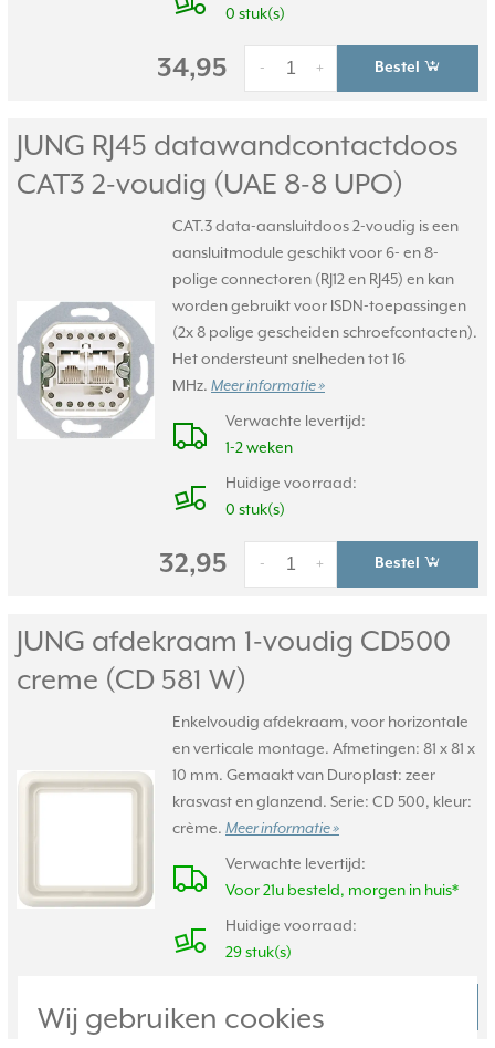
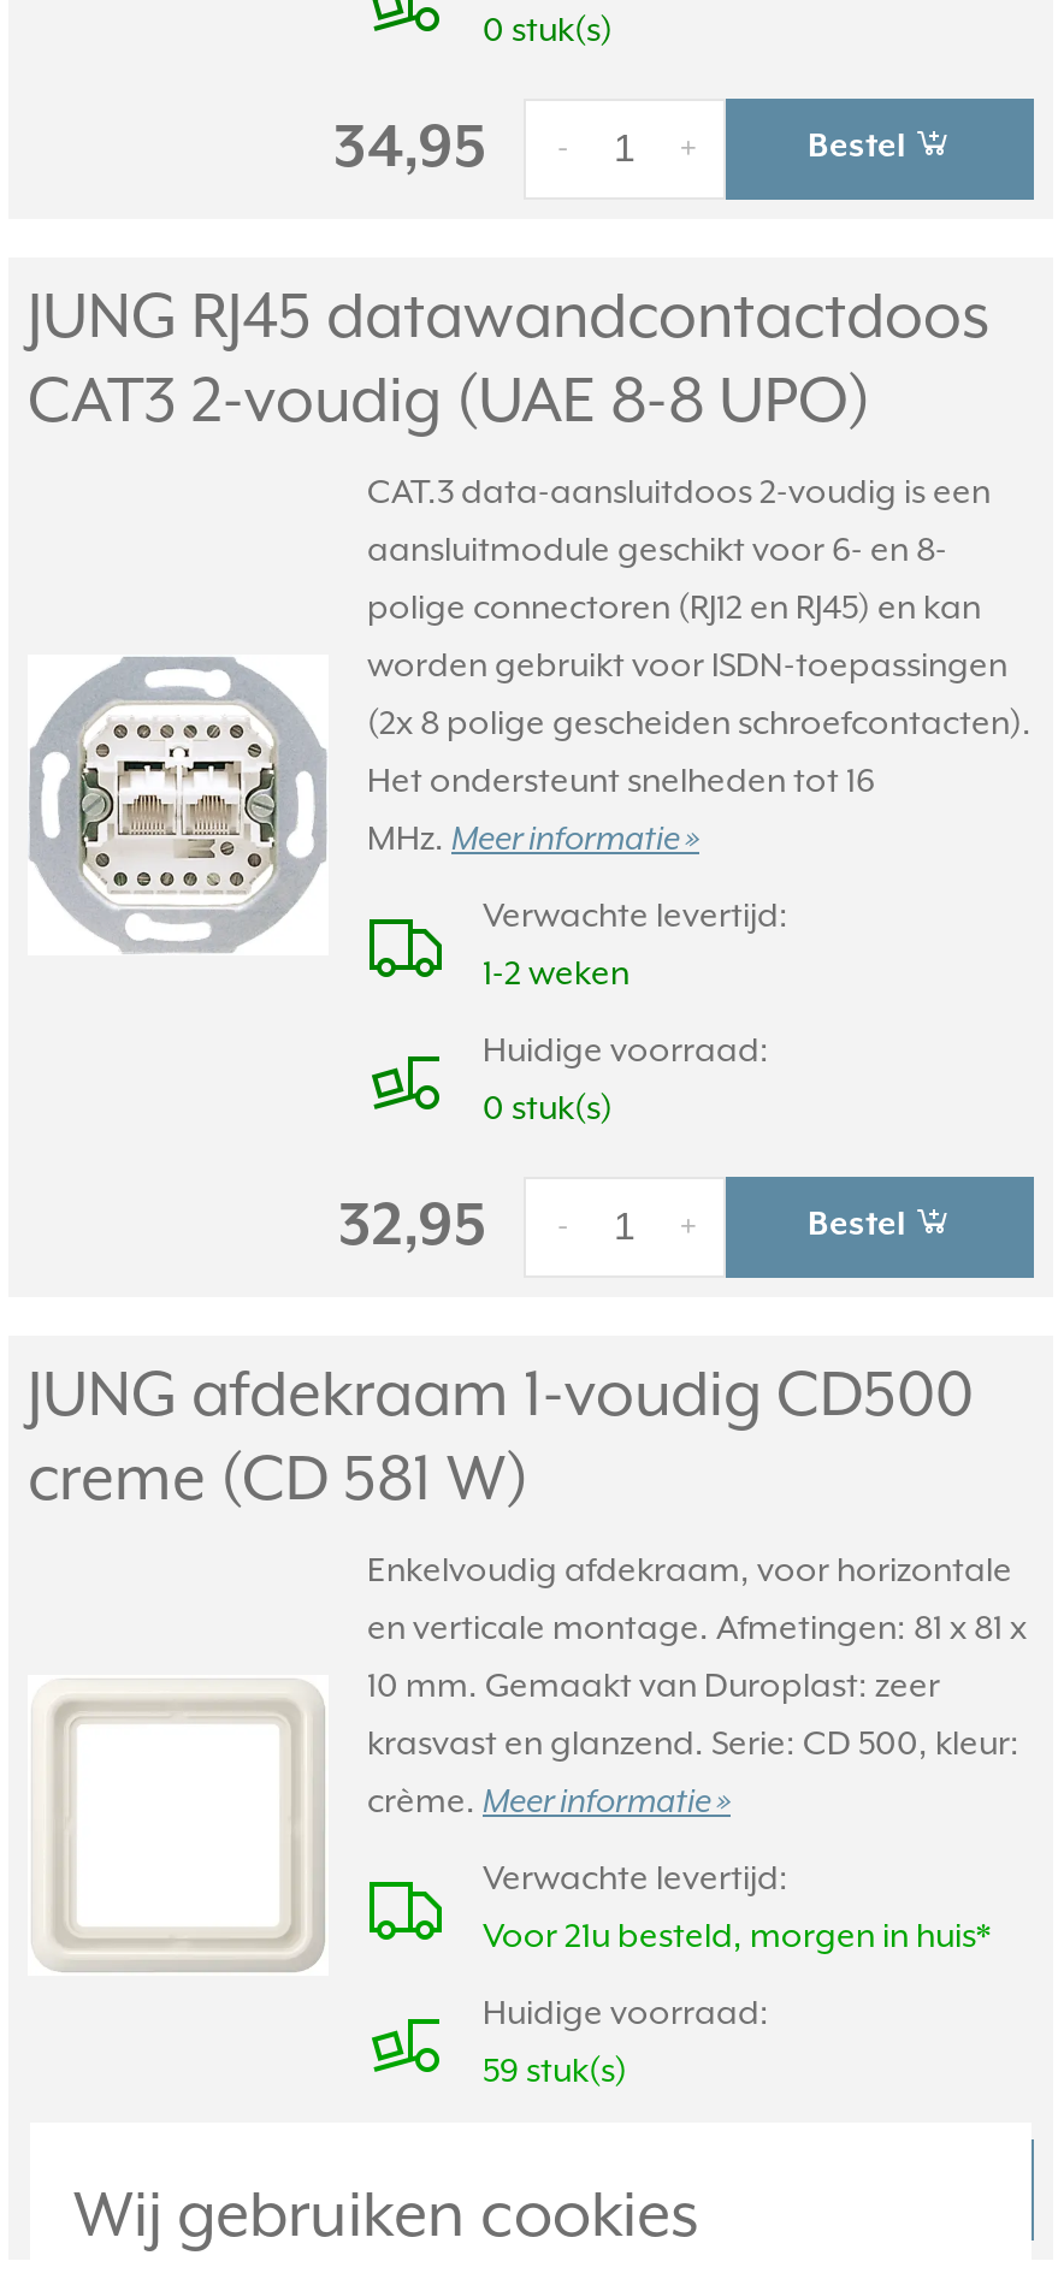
[225,944,292,962] 29 stuk(s) -> [483,2053,627,2091] 59 stuk(s)

